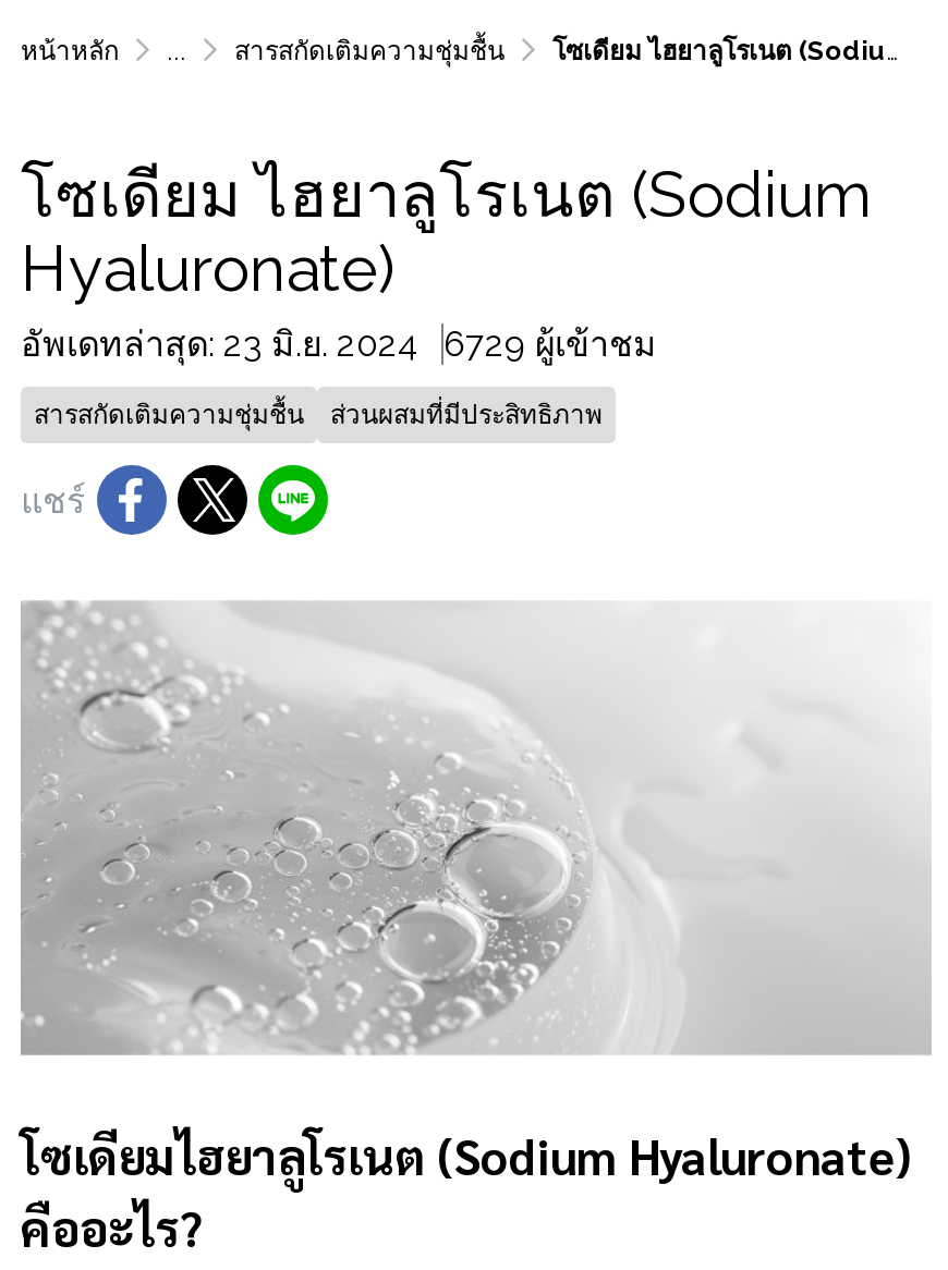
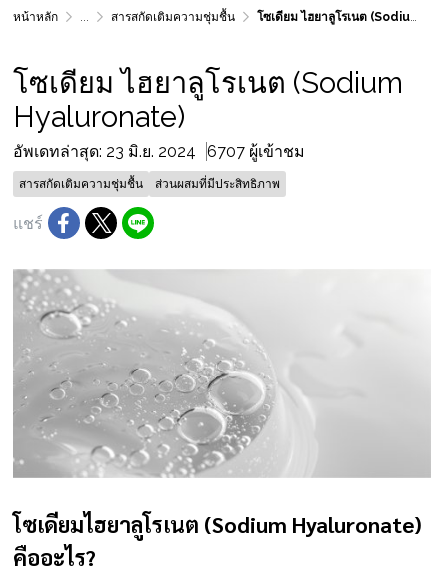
[21,323,657,365] อัพเดทล่าสุด: 23 มิ.ย. 2024 6729 ผู้เข้าชม -> [13,142,305,161] อัพเดทล่าสุด: 23 มิ.ย. 2024 6707 ผู้เข้าชม

